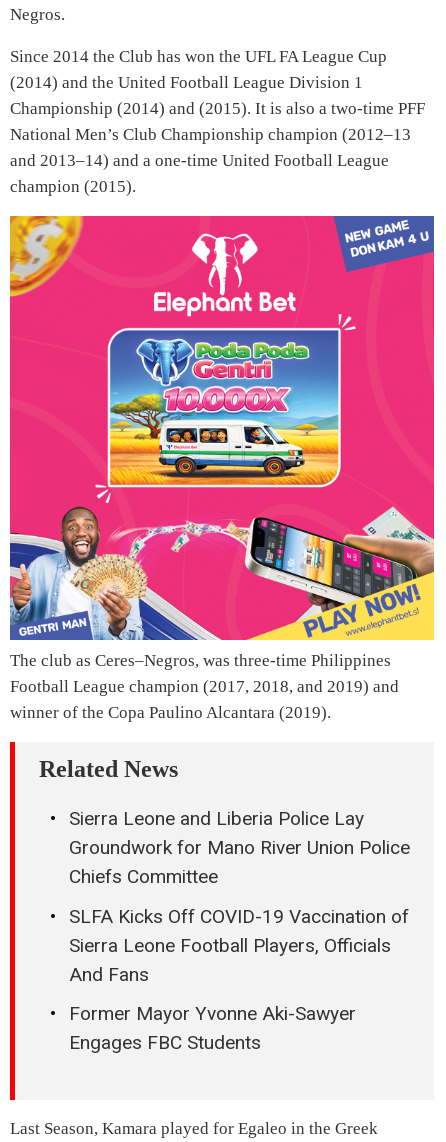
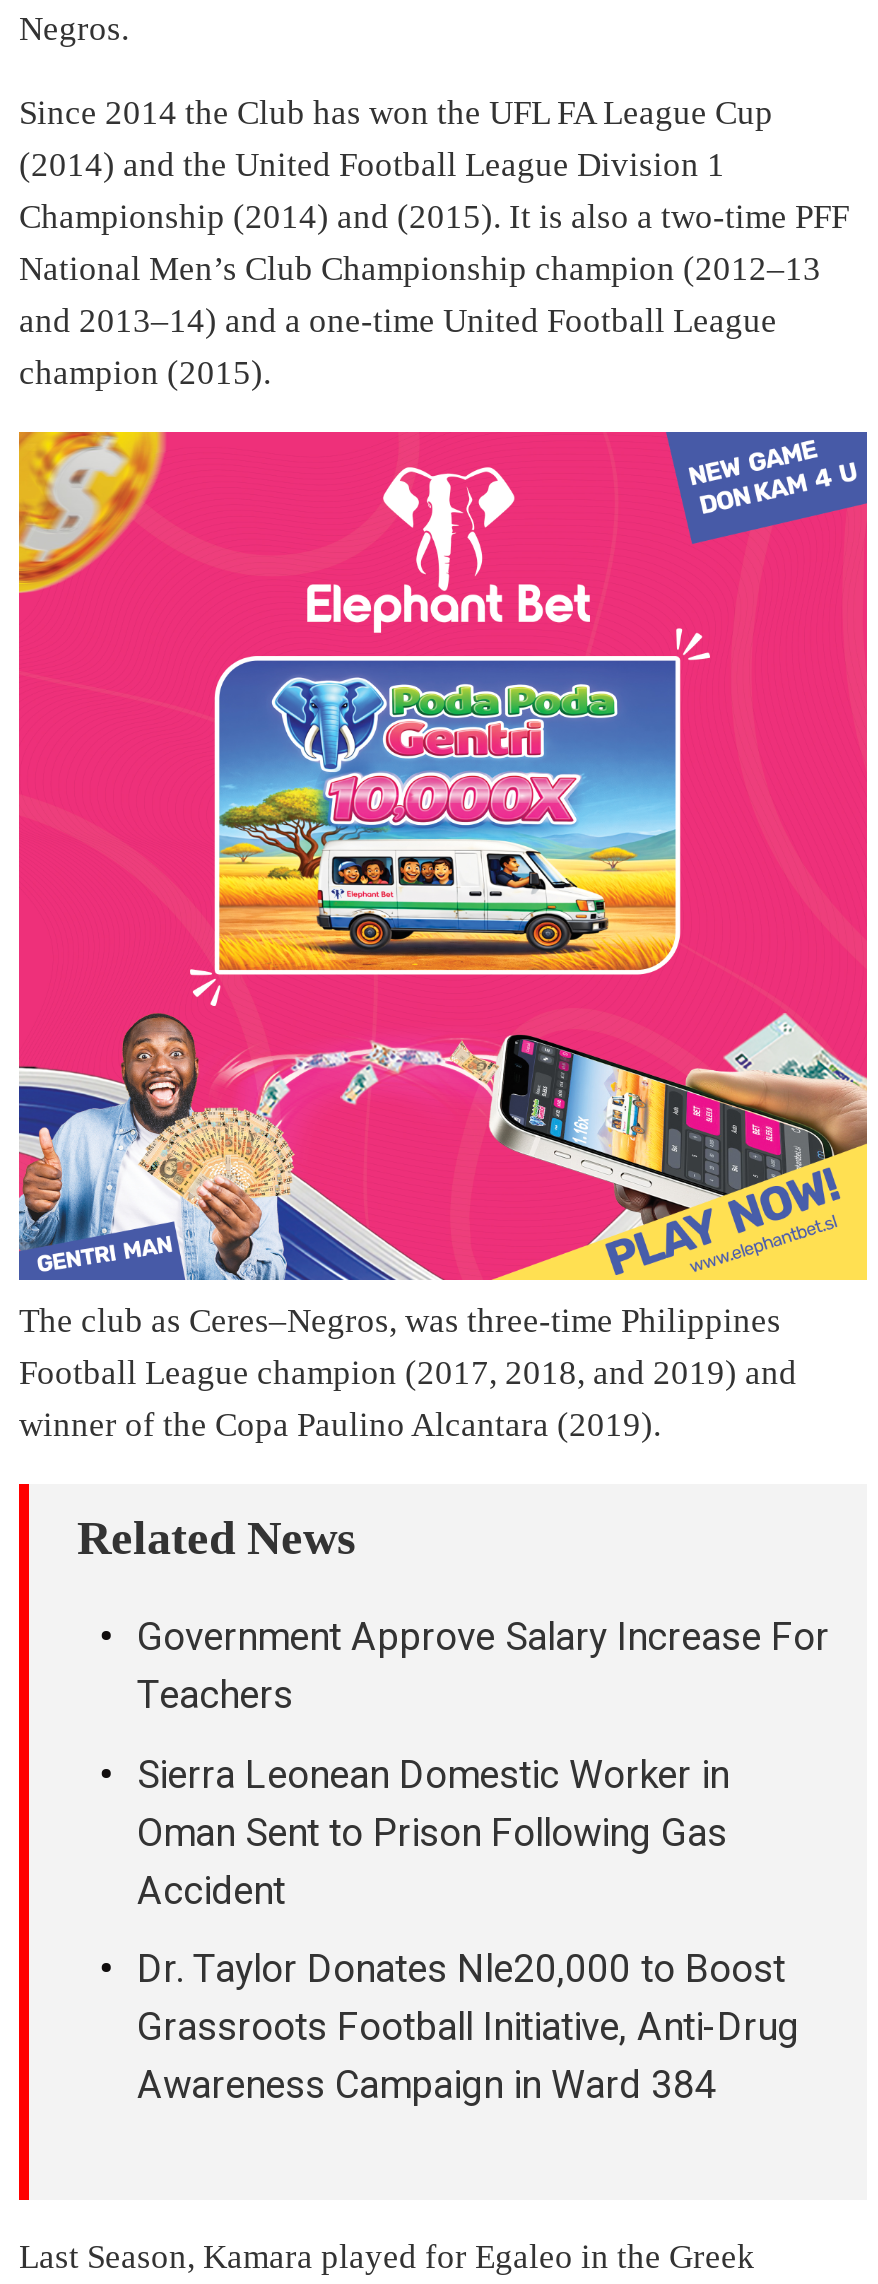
[69,807,410,888] Sierra Leone and Liberia Police Lay | Groundwork for Mano River Union Police | Chiefs Committee -> [137,1614,829,1718] Government Approve Salary Increase For | Teachers
[69,905,409,986] SLFA Kicks Off COVID-19 Vaccination of | Sierra Leone Football Players, Officials | And Fans -> [137,1751,729,1913] Sierra Leonean Domestic Worker in | Oman Sent to Prison Following Gas | Accident
[69,1002,356,1054] Former Mayor Yvonne Aki-Sawyer | Engages FBC Students -> [137,1946,799,2108] Dr. Taylor Donates Nle20,000 to Boost | Grassroots Football Initiative, Anti-Drug | Awareness Campaign in Ward 384

